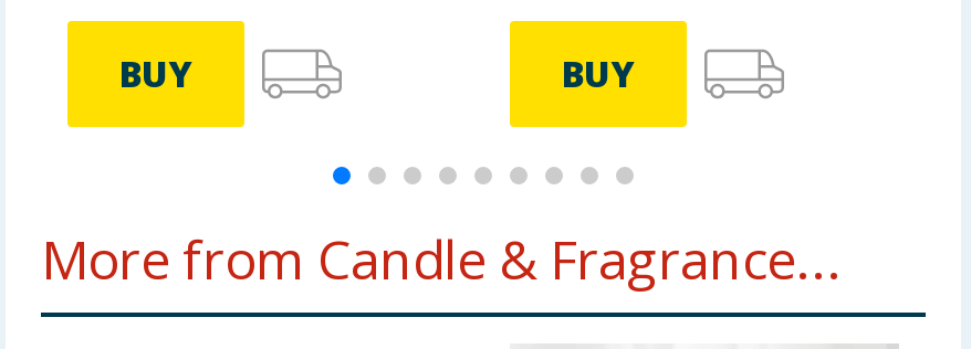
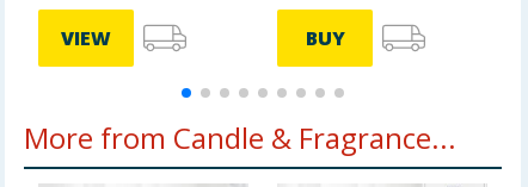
[119,50,192,99] BUY -> [61,25,111,52] VIEW

